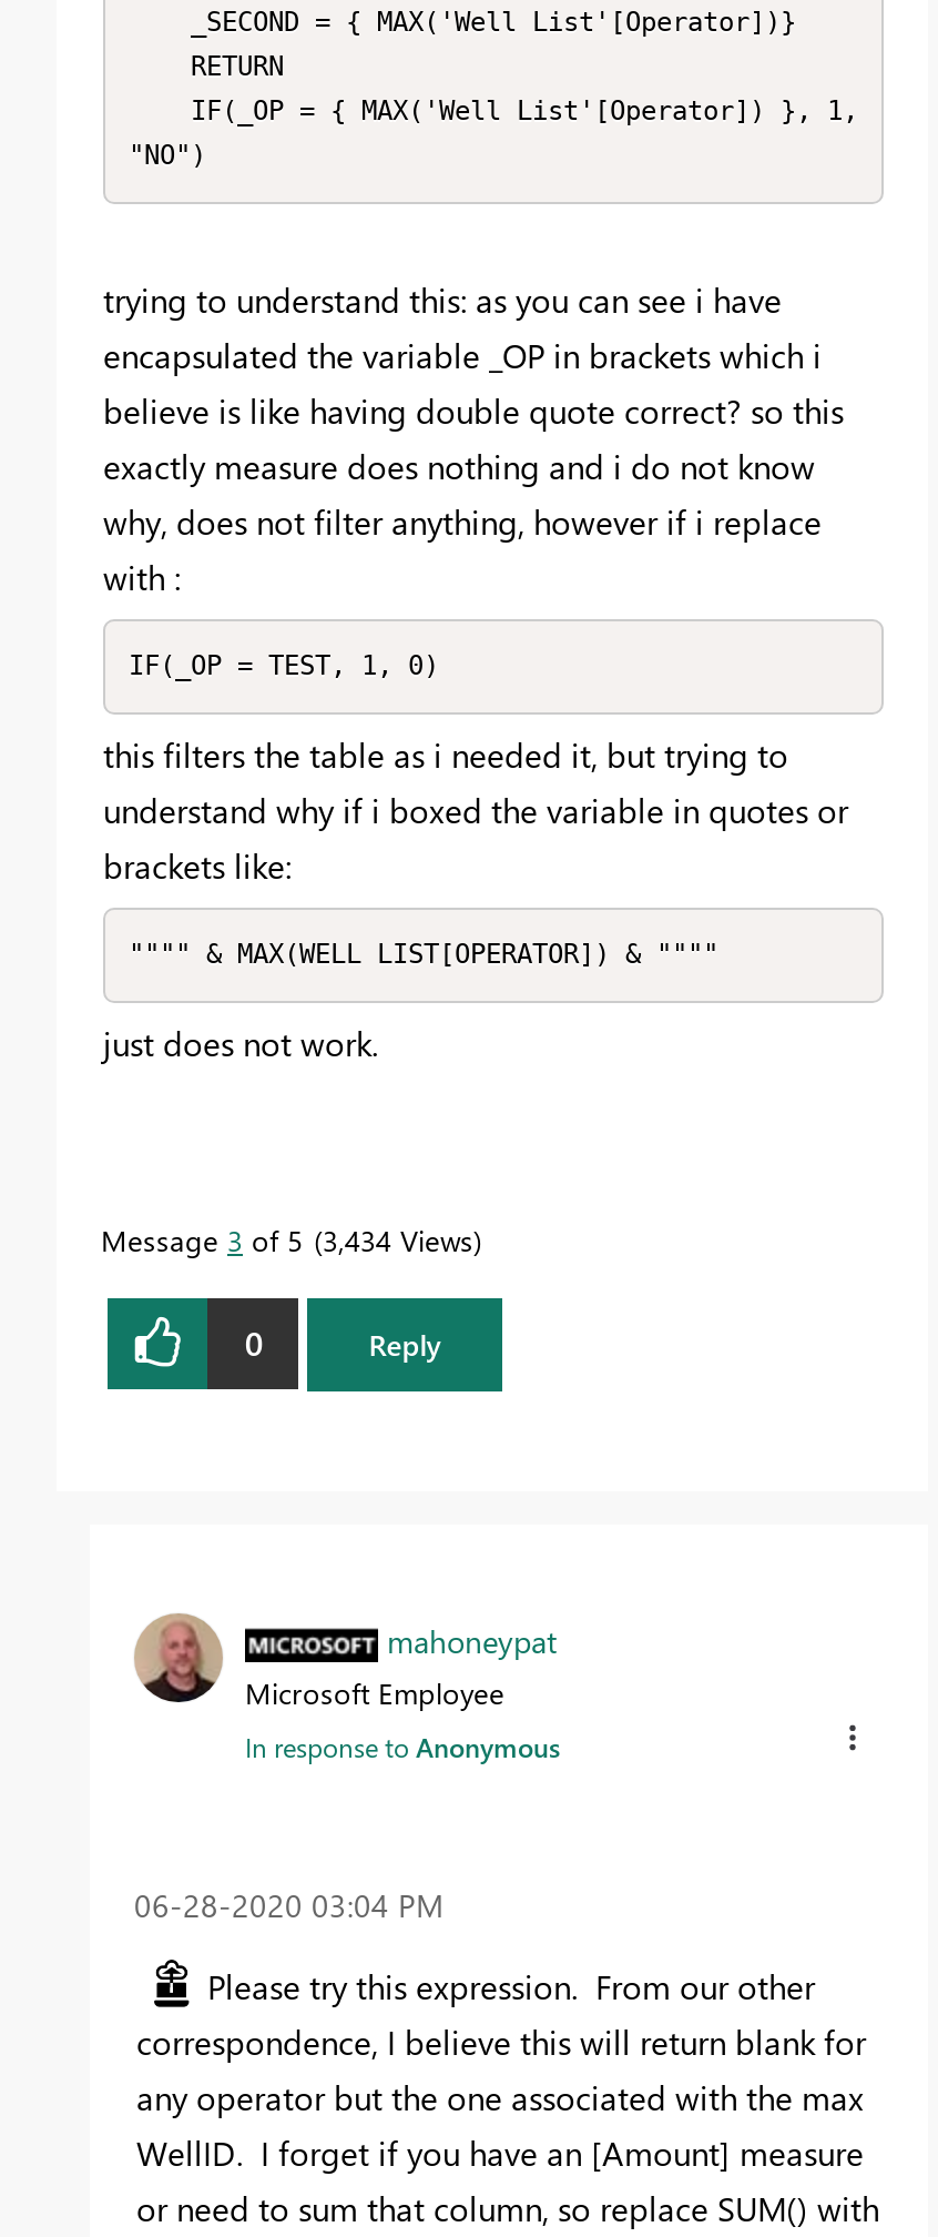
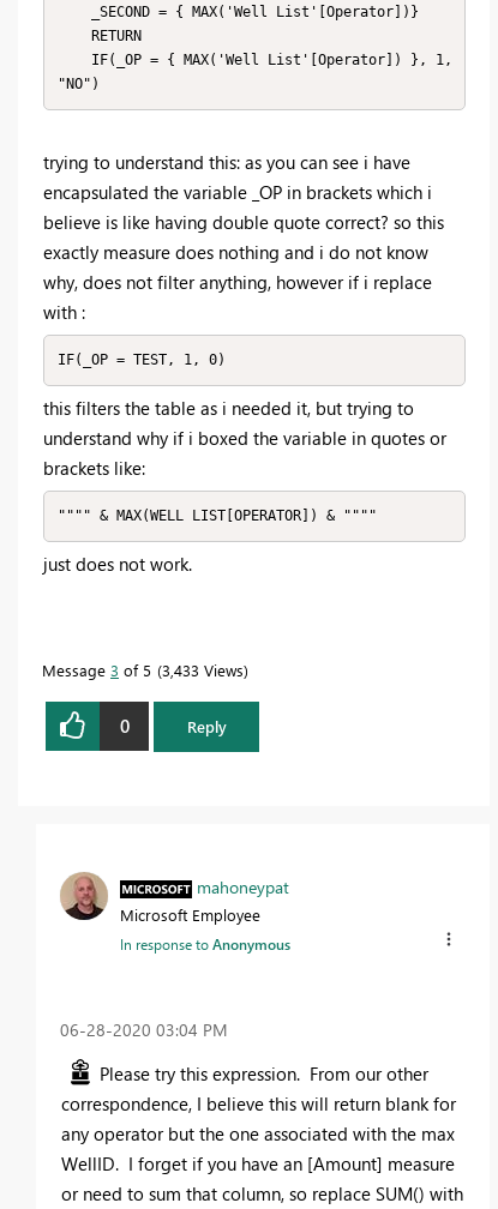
[101,1220,473,1258] Message 3 of 5 3,434 Views -> [42,659,244,680] Message 3 of 5 3,433 Views

